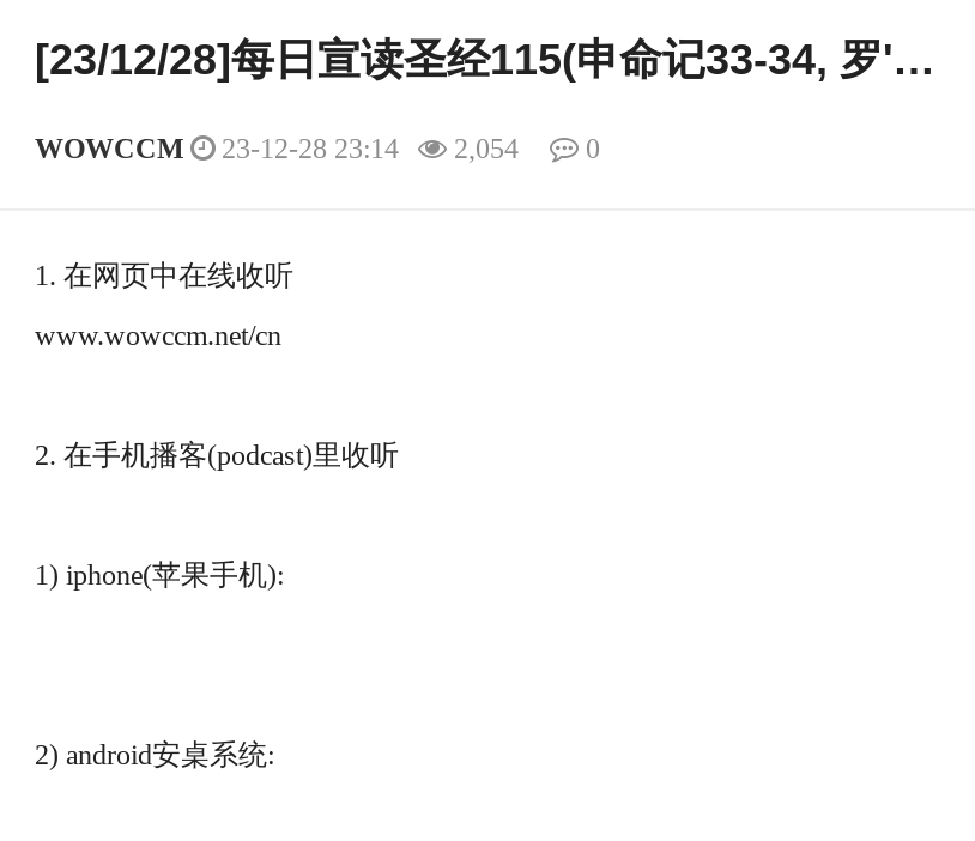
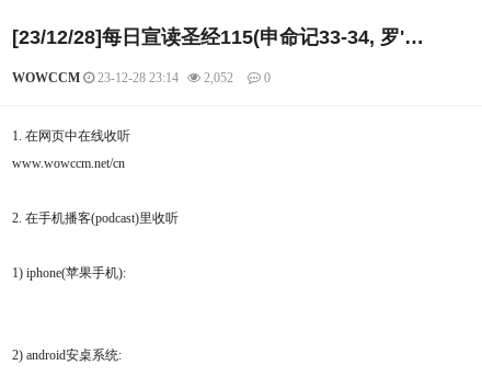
[35,132,600,165] WOWCCM 23-12-28 23:14 2,054 0 -> [12,70,271,85] WOWCCM 23-12-28 23:14 2,052 0

